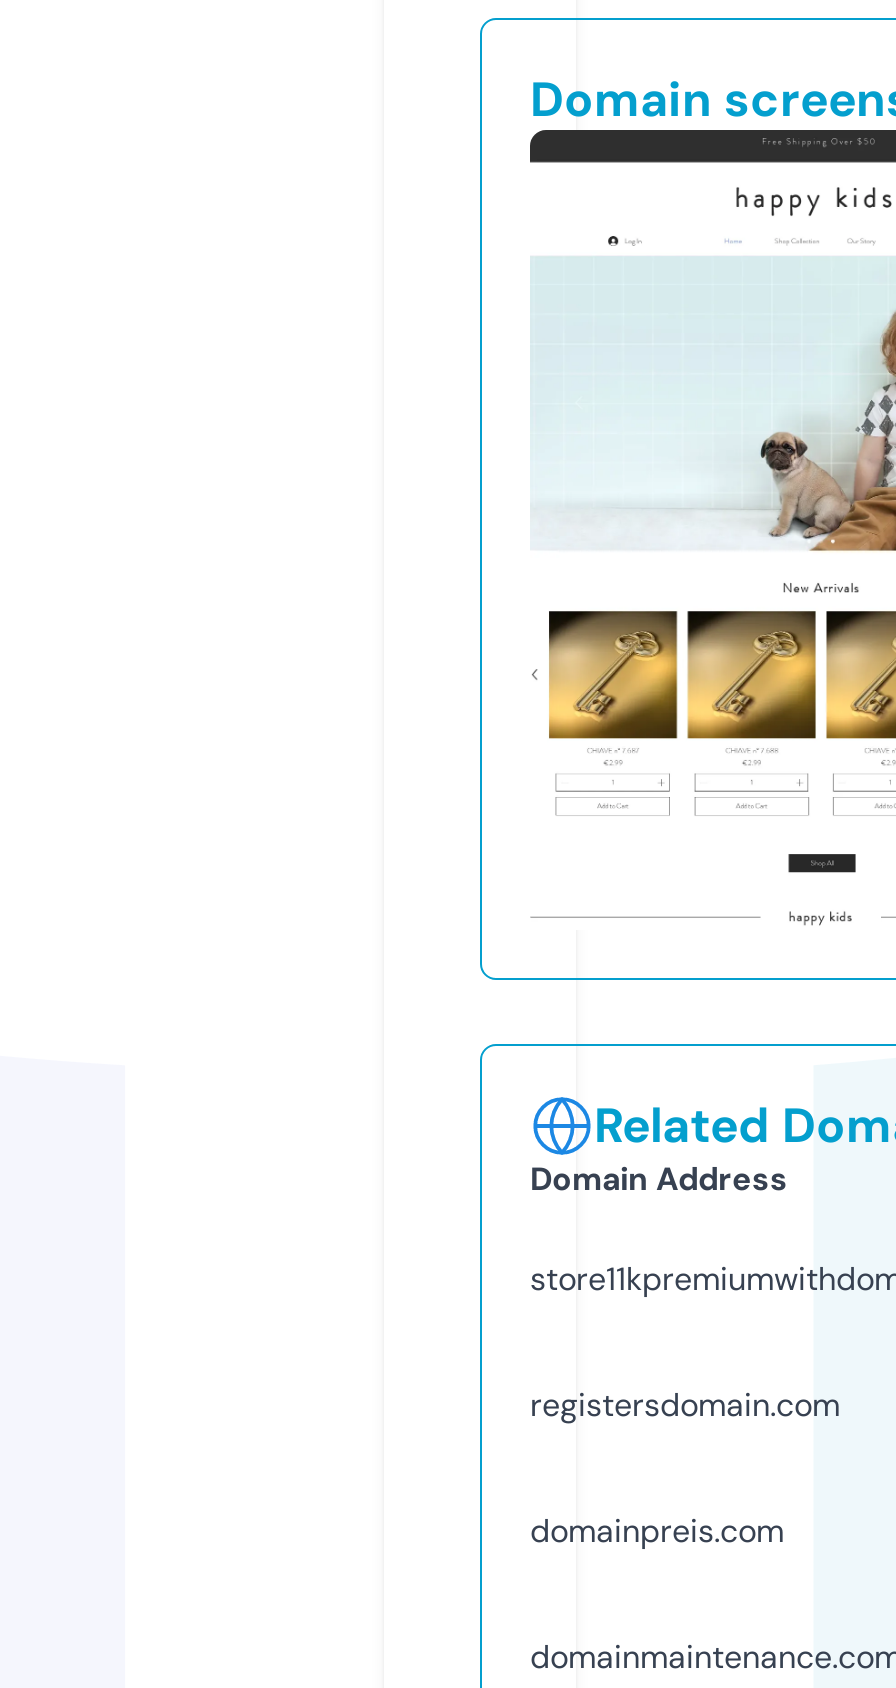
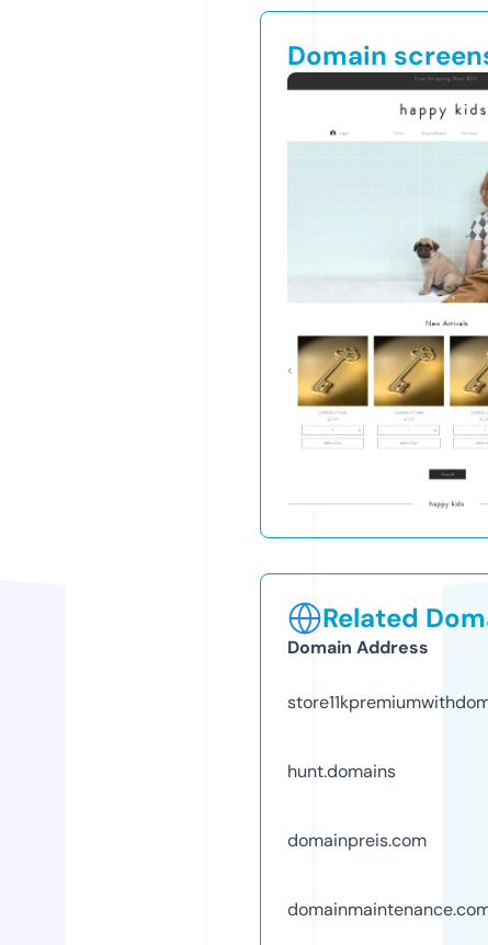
[530,1384,840,1426] registersdomain.com -> [287,760,396,783] hunt.domains

